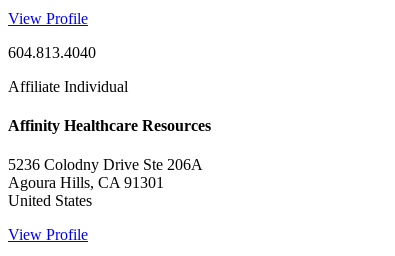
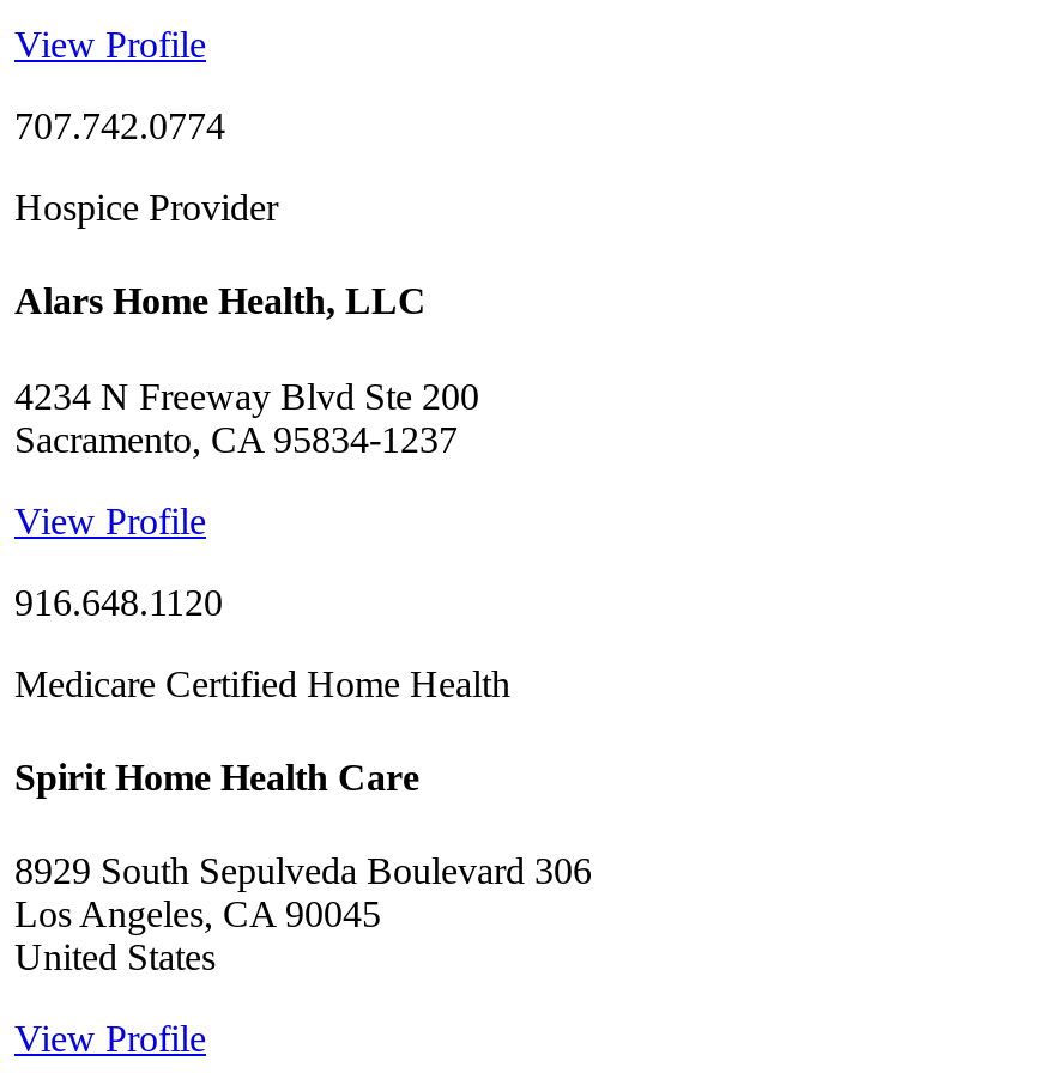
[8,43,211,191] 604.813.4040 | Affiliate Individual | Affinity Healthcare Resources | 5236 Colodny Drive Ste 206A | Agoura Hills, CA 91301 -> [14,105,592,934] 707.742.0774 | Hospice Provider | Alars Home Health, LLC | 4234 N Freeway Blvd Ste 200 | Sacramento, CA 95834-1237 | View Profile | 916.648.1120 | Medicare Certified Home Health | Spirit Home Health Care | 8929 South Sepulveda Boulevard 306 | Los Angeles, CA 90045

